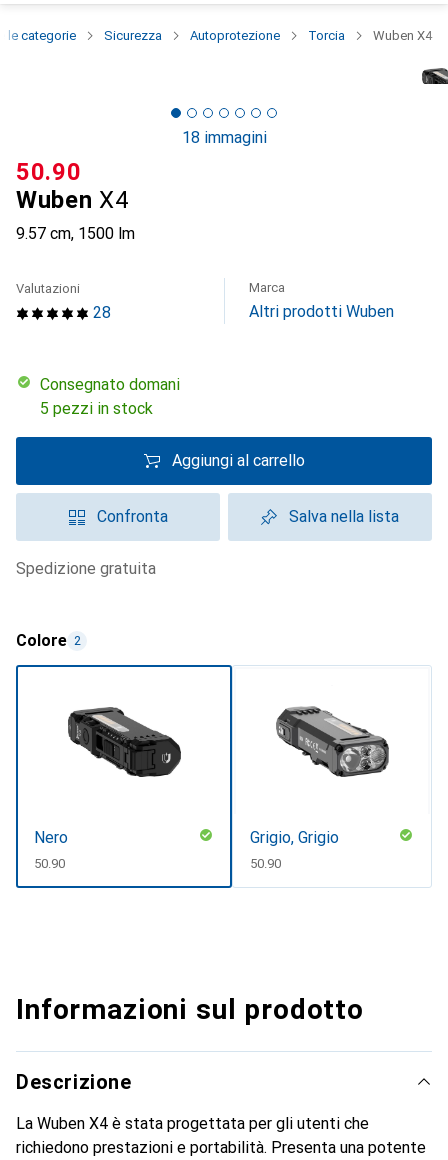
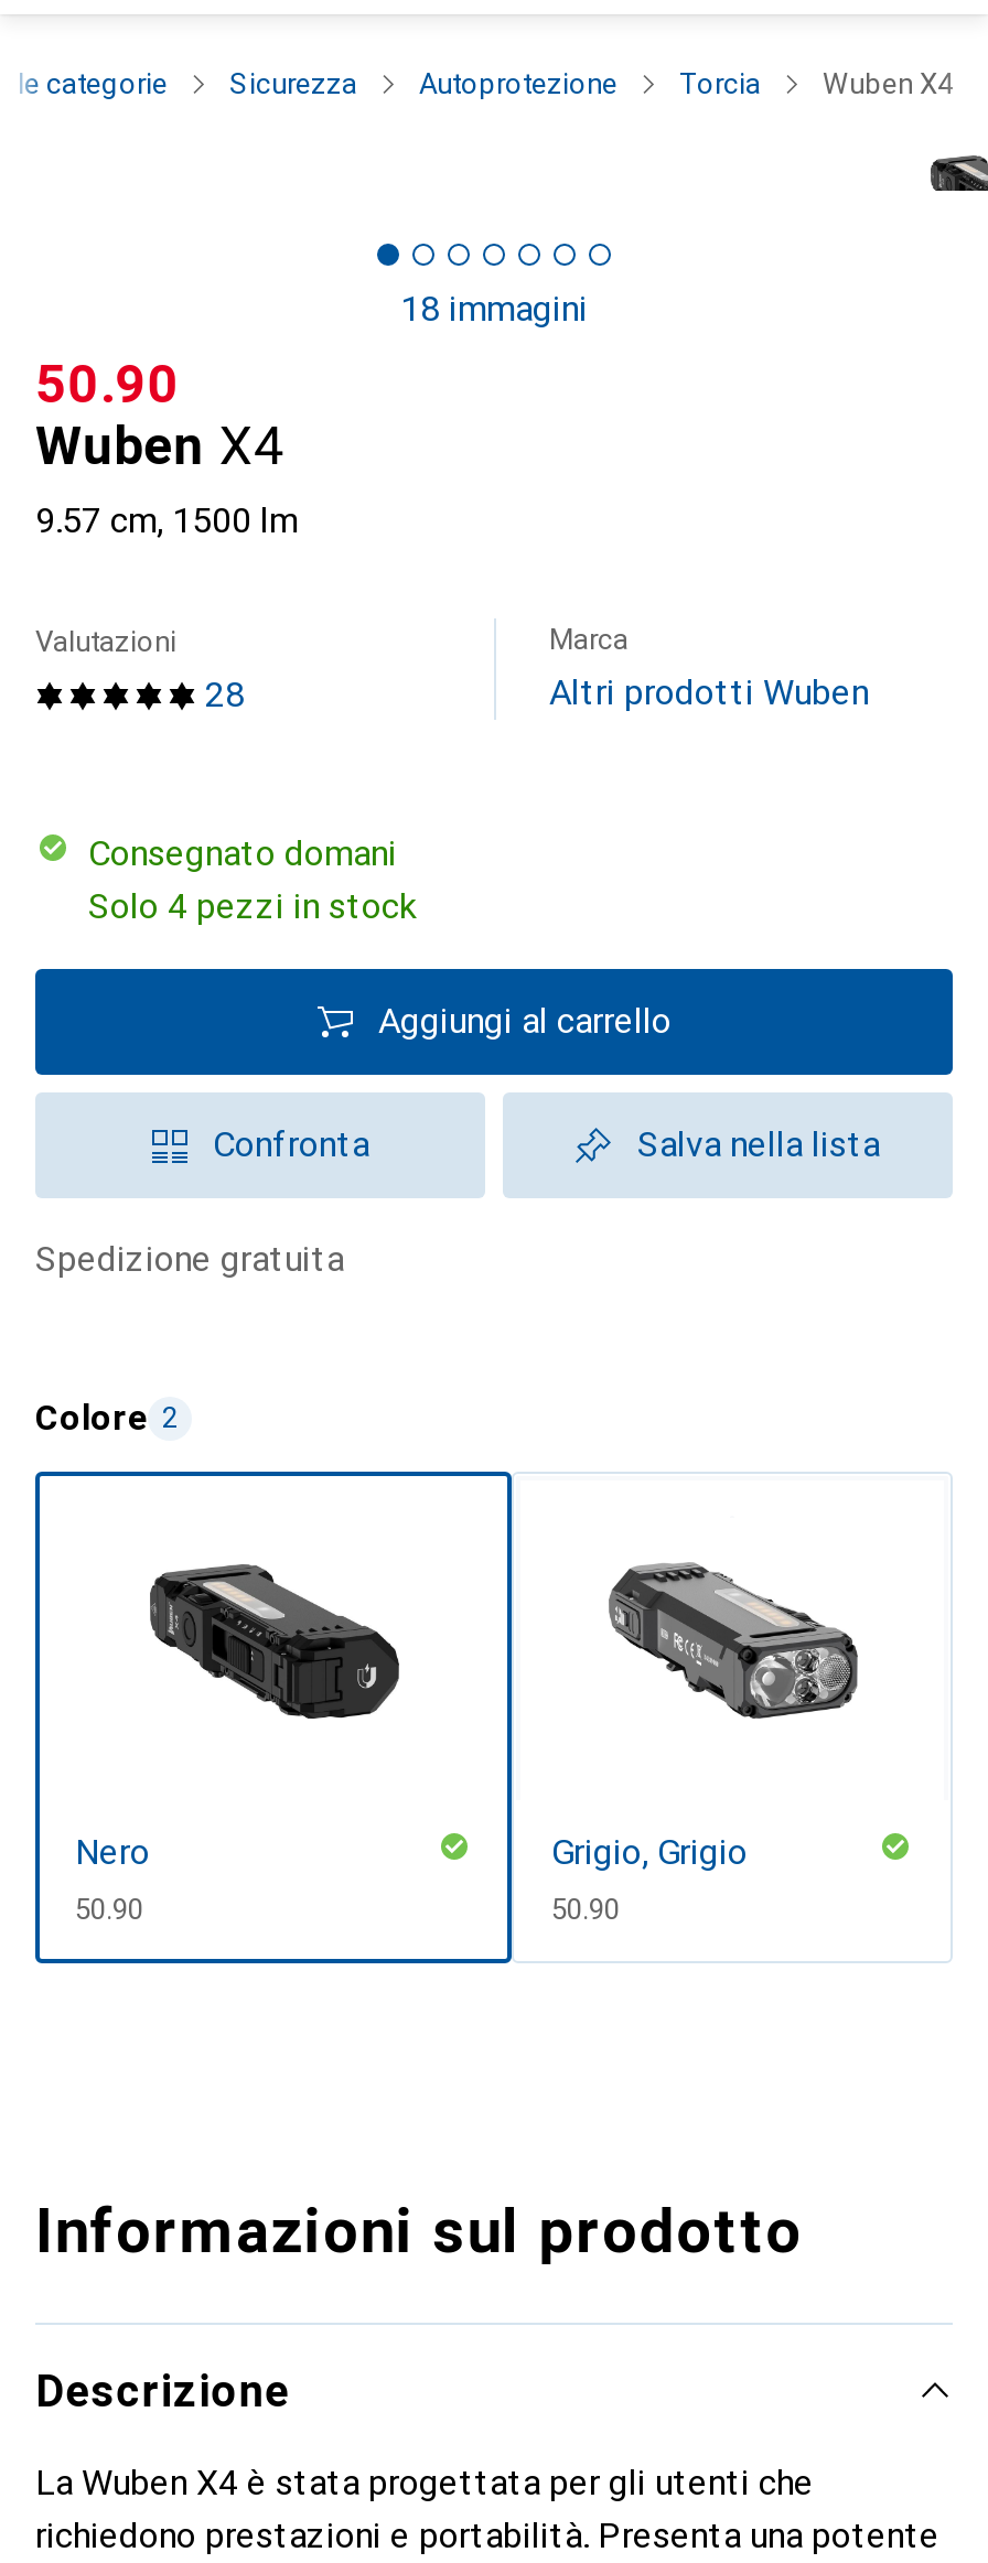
[40,399,153,418] 5 pezzi in stock -> [88,885,417,927] Solo 4 pezzi in stock

